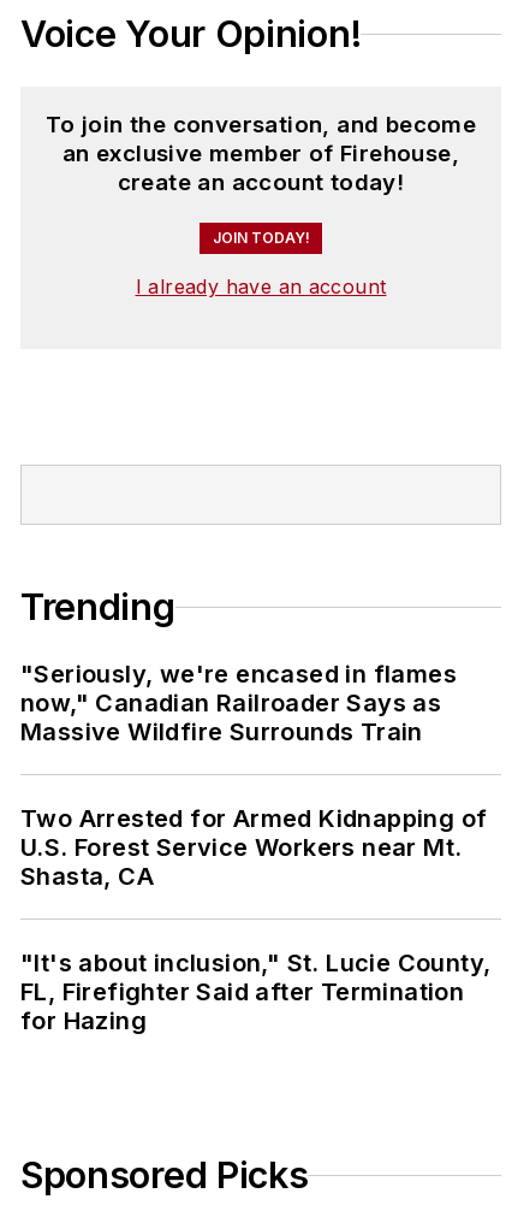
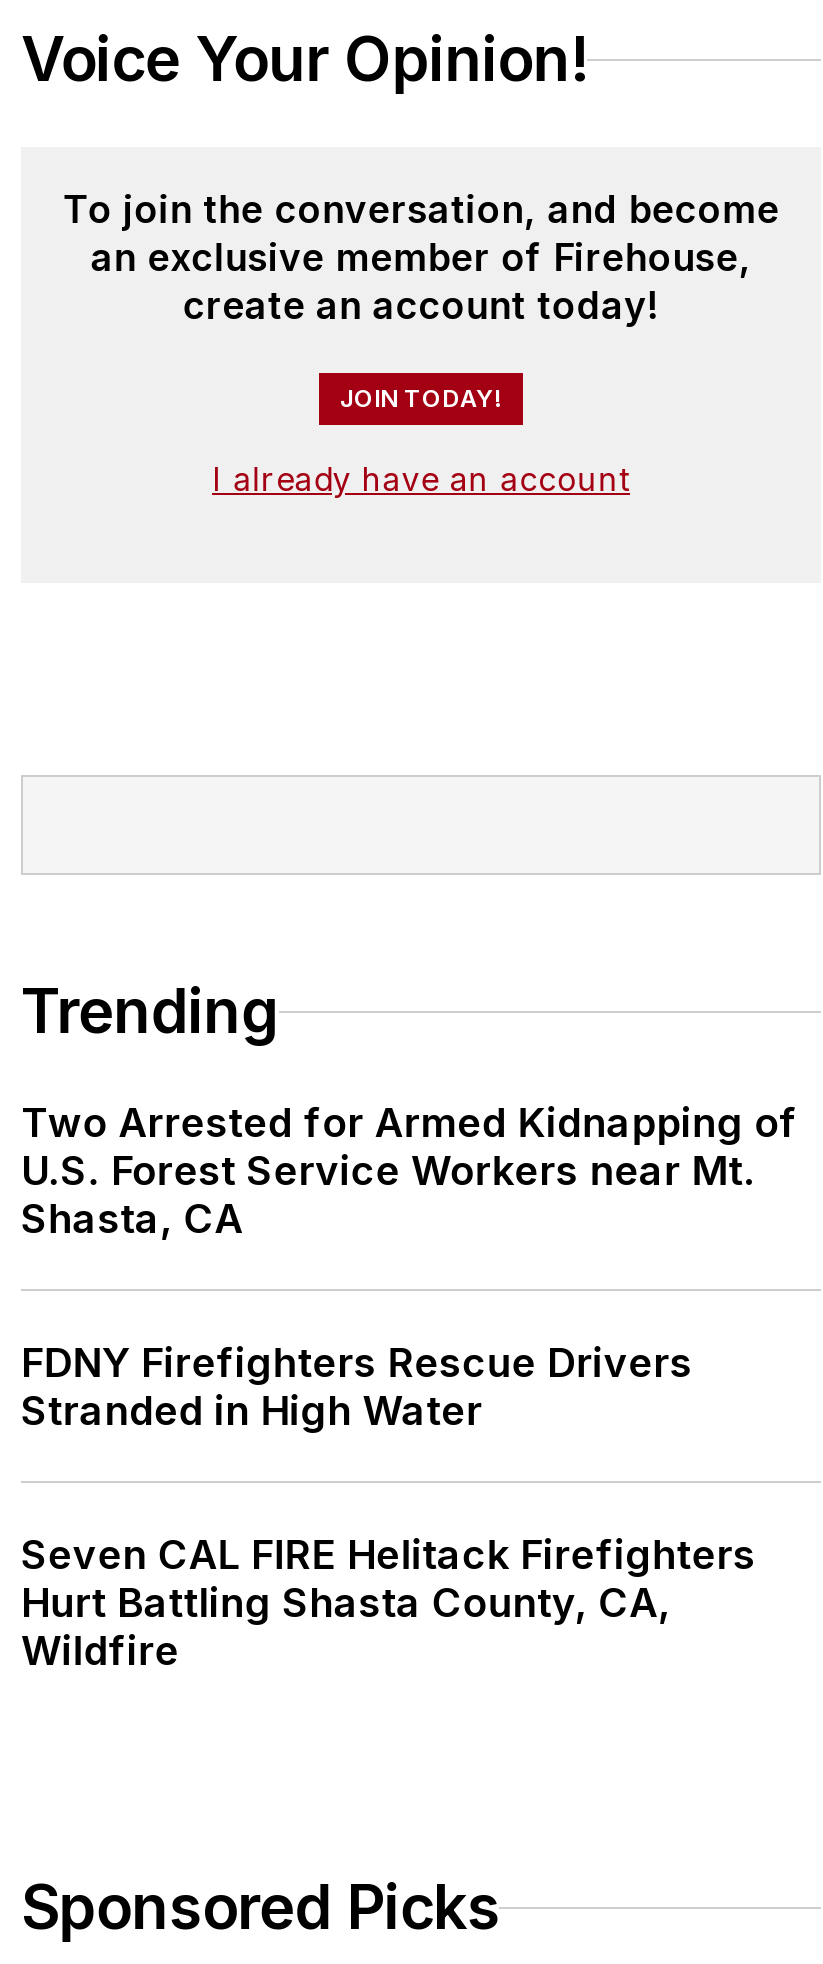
[20,660,457,747] "Seriously, we're encased in flames | now," Canadian Railroader Says as | Massive Wildfire Surrounds Train -> none
moved [20,804,487,891] -> [21,1099,798,1243]: Two Arrested for Armed Kidnapping of | U.S. Forest Service Workers near Mt. | Shasta, CA
[20,949,491,1035] "It's about inclusion," St. Lucie County, | FL, Firefighter Said after Termination | for Hazing -> [21,1339,756,1675] FDNY Firefighters Rescue Drivers | Stranded in High Water | Seven CAL FIRE Helitack Firefighters | Hurt Battling Shasta County, CA, | Wildfire

